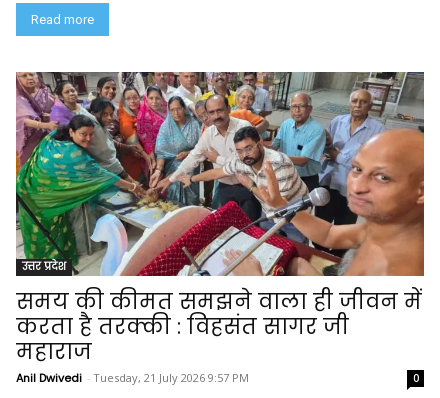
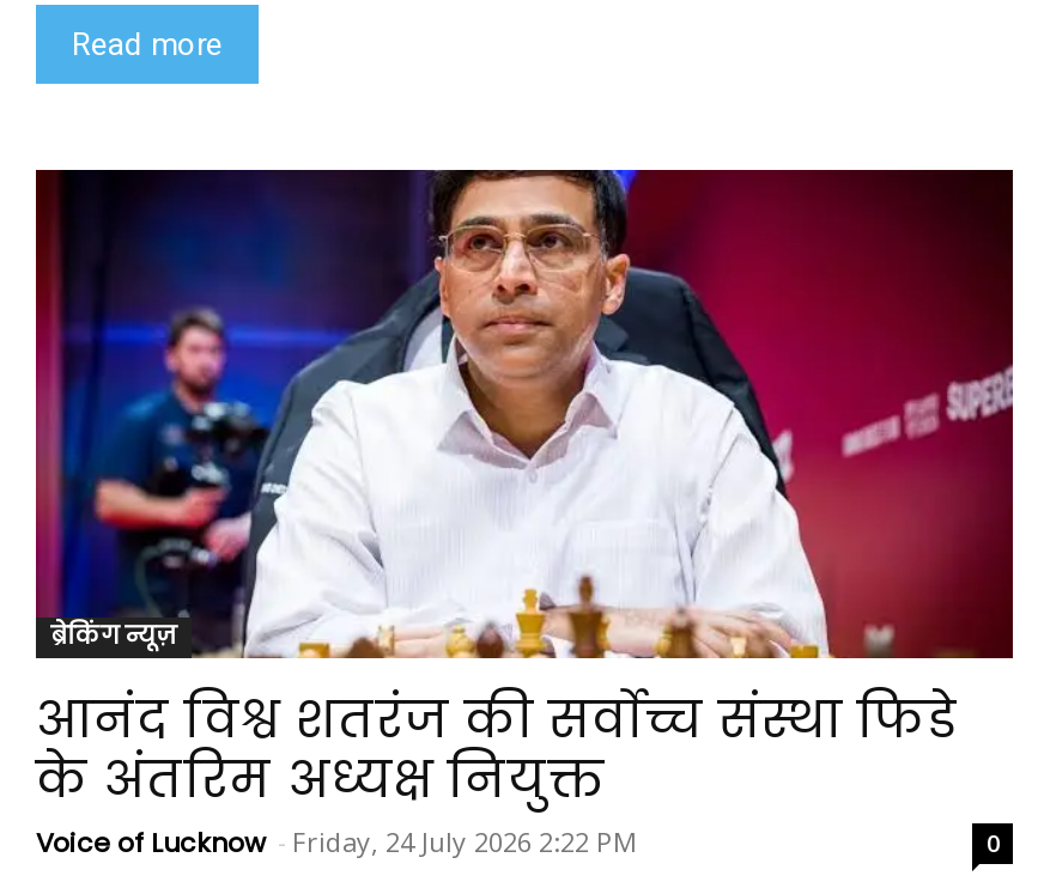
[15,71,425,386] [image] | उत्तर प्रदेश | समय की कीमत समझने वाला ही जीवन में | करता है तरक्की : विहसंत सागर जी | महाराज | Anil Dwivedi - Tuesday, 21 July 2026 9:57 PM -> [36,168,1015,861] [image] | ब्रेकिंग न्यूज़ | आनंद विश्व शतरंज की सर्वाेच्च संस्था फिडे | के अंतरिम अध्यक्ष नियुक्त | Voice of Lucknow - Friday, 24 July 2026 2:22 PM

